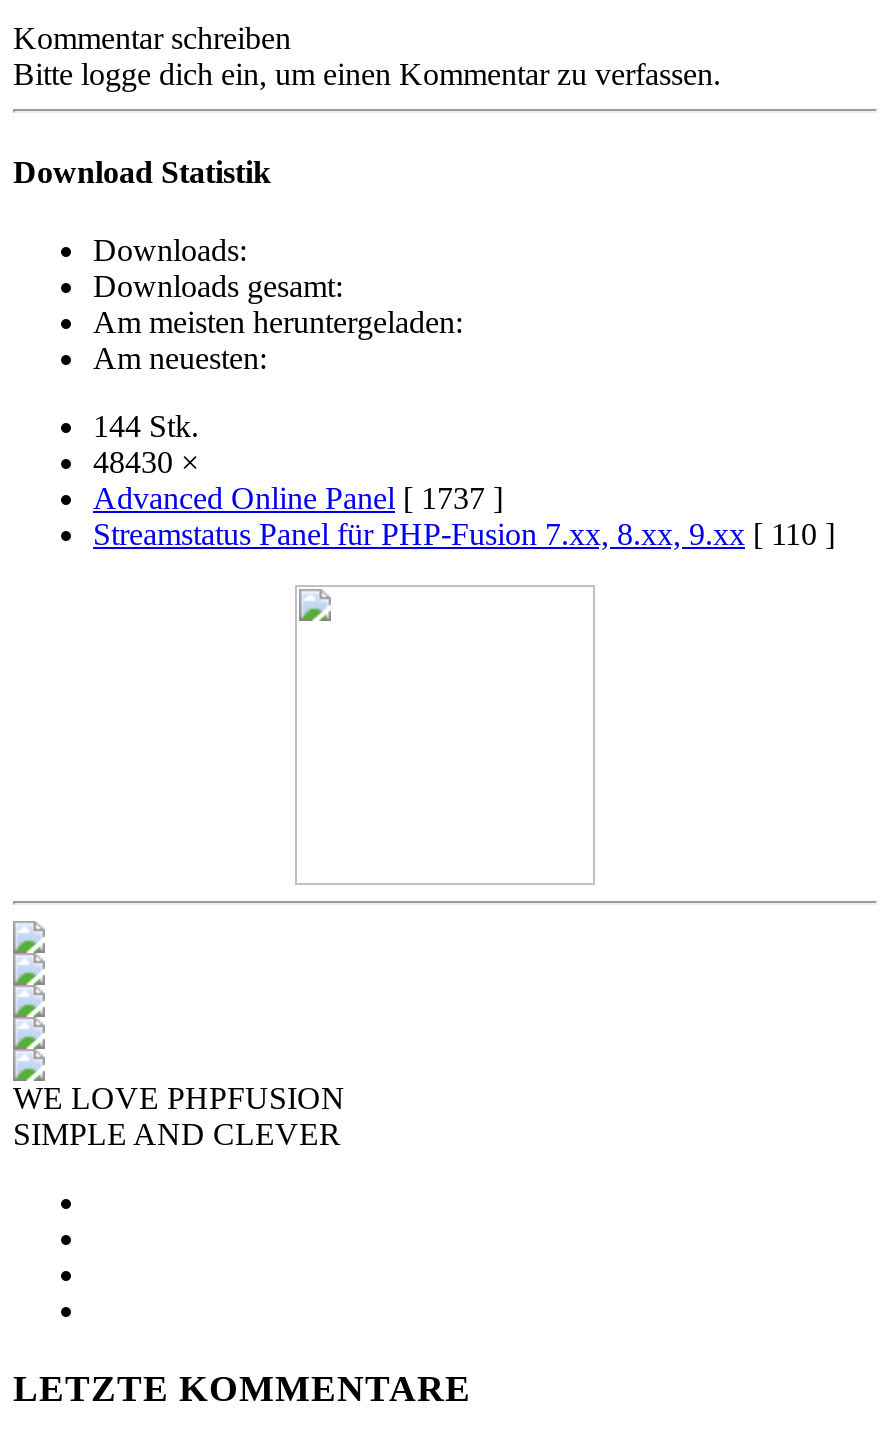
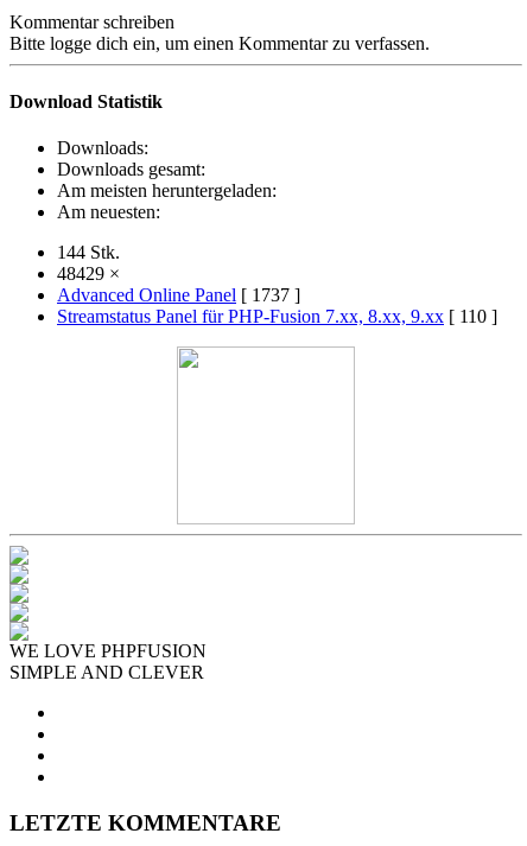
[93,446,199,480] 48430 × -> [57,264,120,284] 48429 ×

